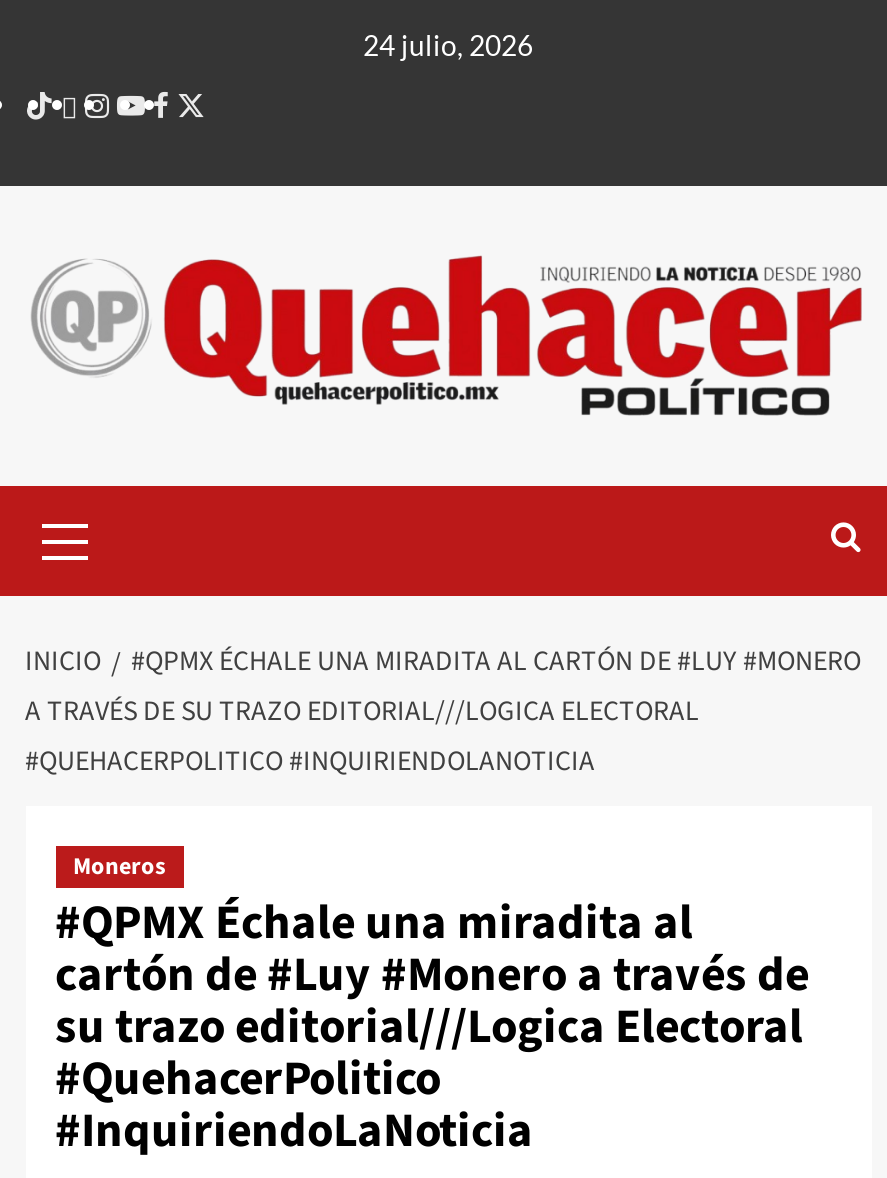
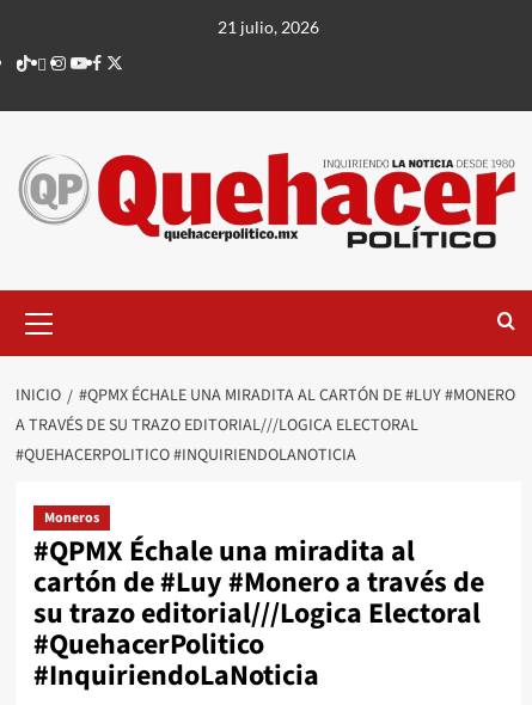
[363,28,533,62] 24 julio, 2026 -> [217,17,319,37] 21 julio, 2026

